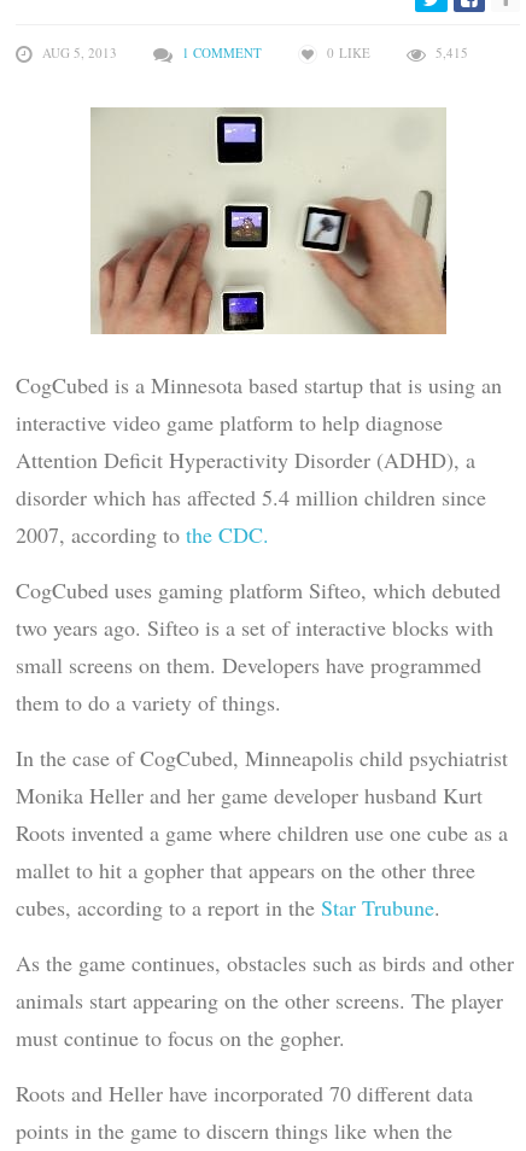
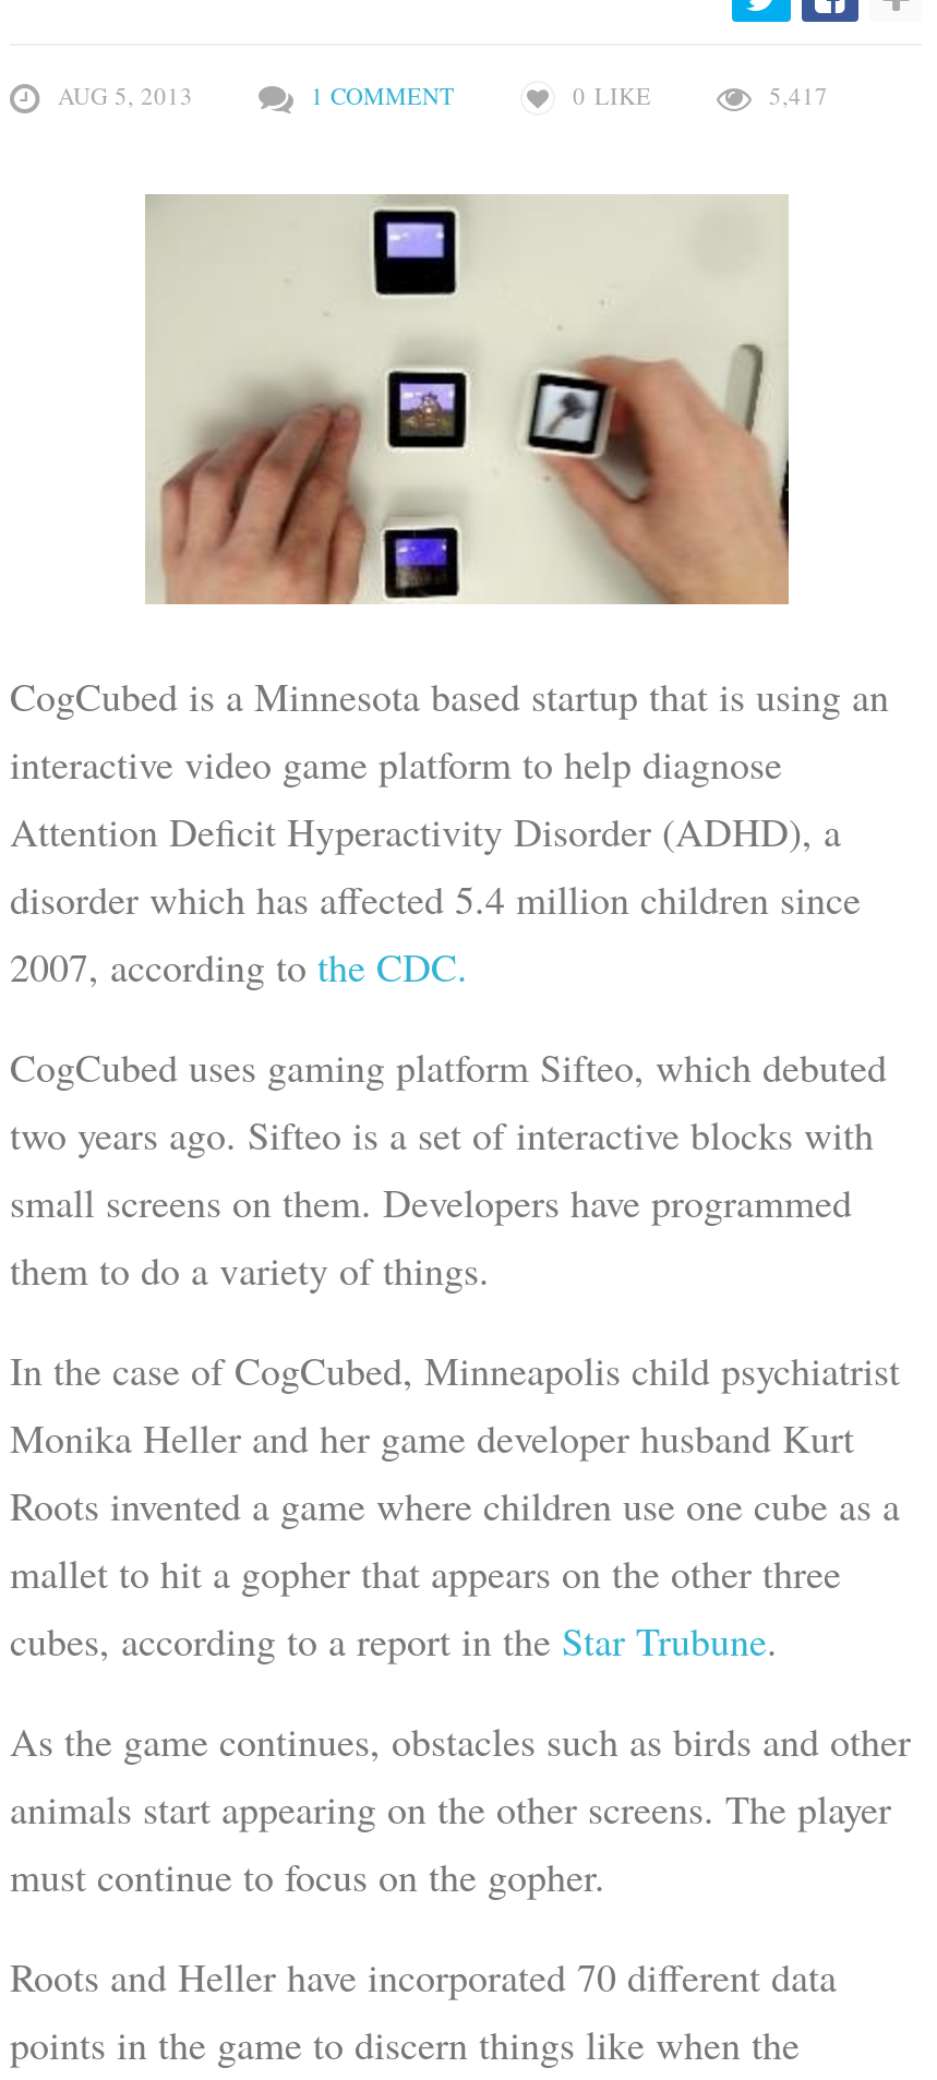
[432,44,468,62] 5,415 -> [762,79,828,111] 5,417

